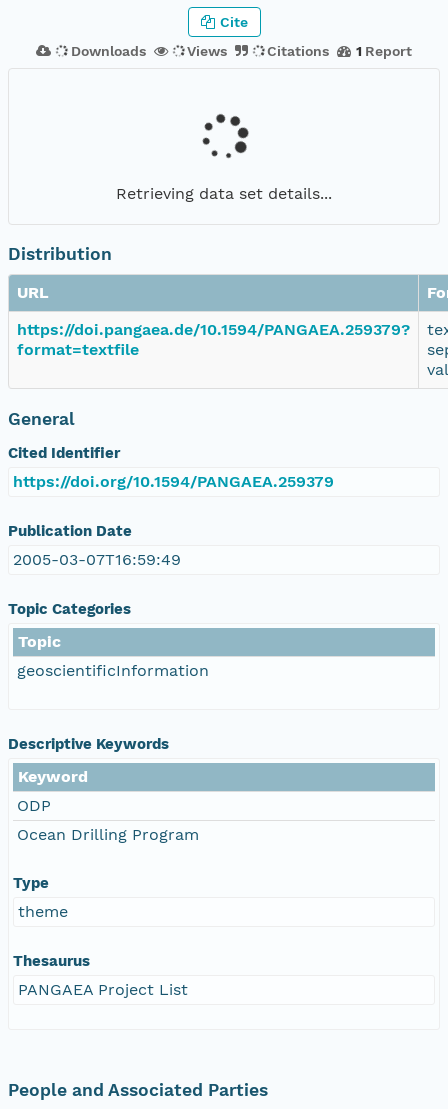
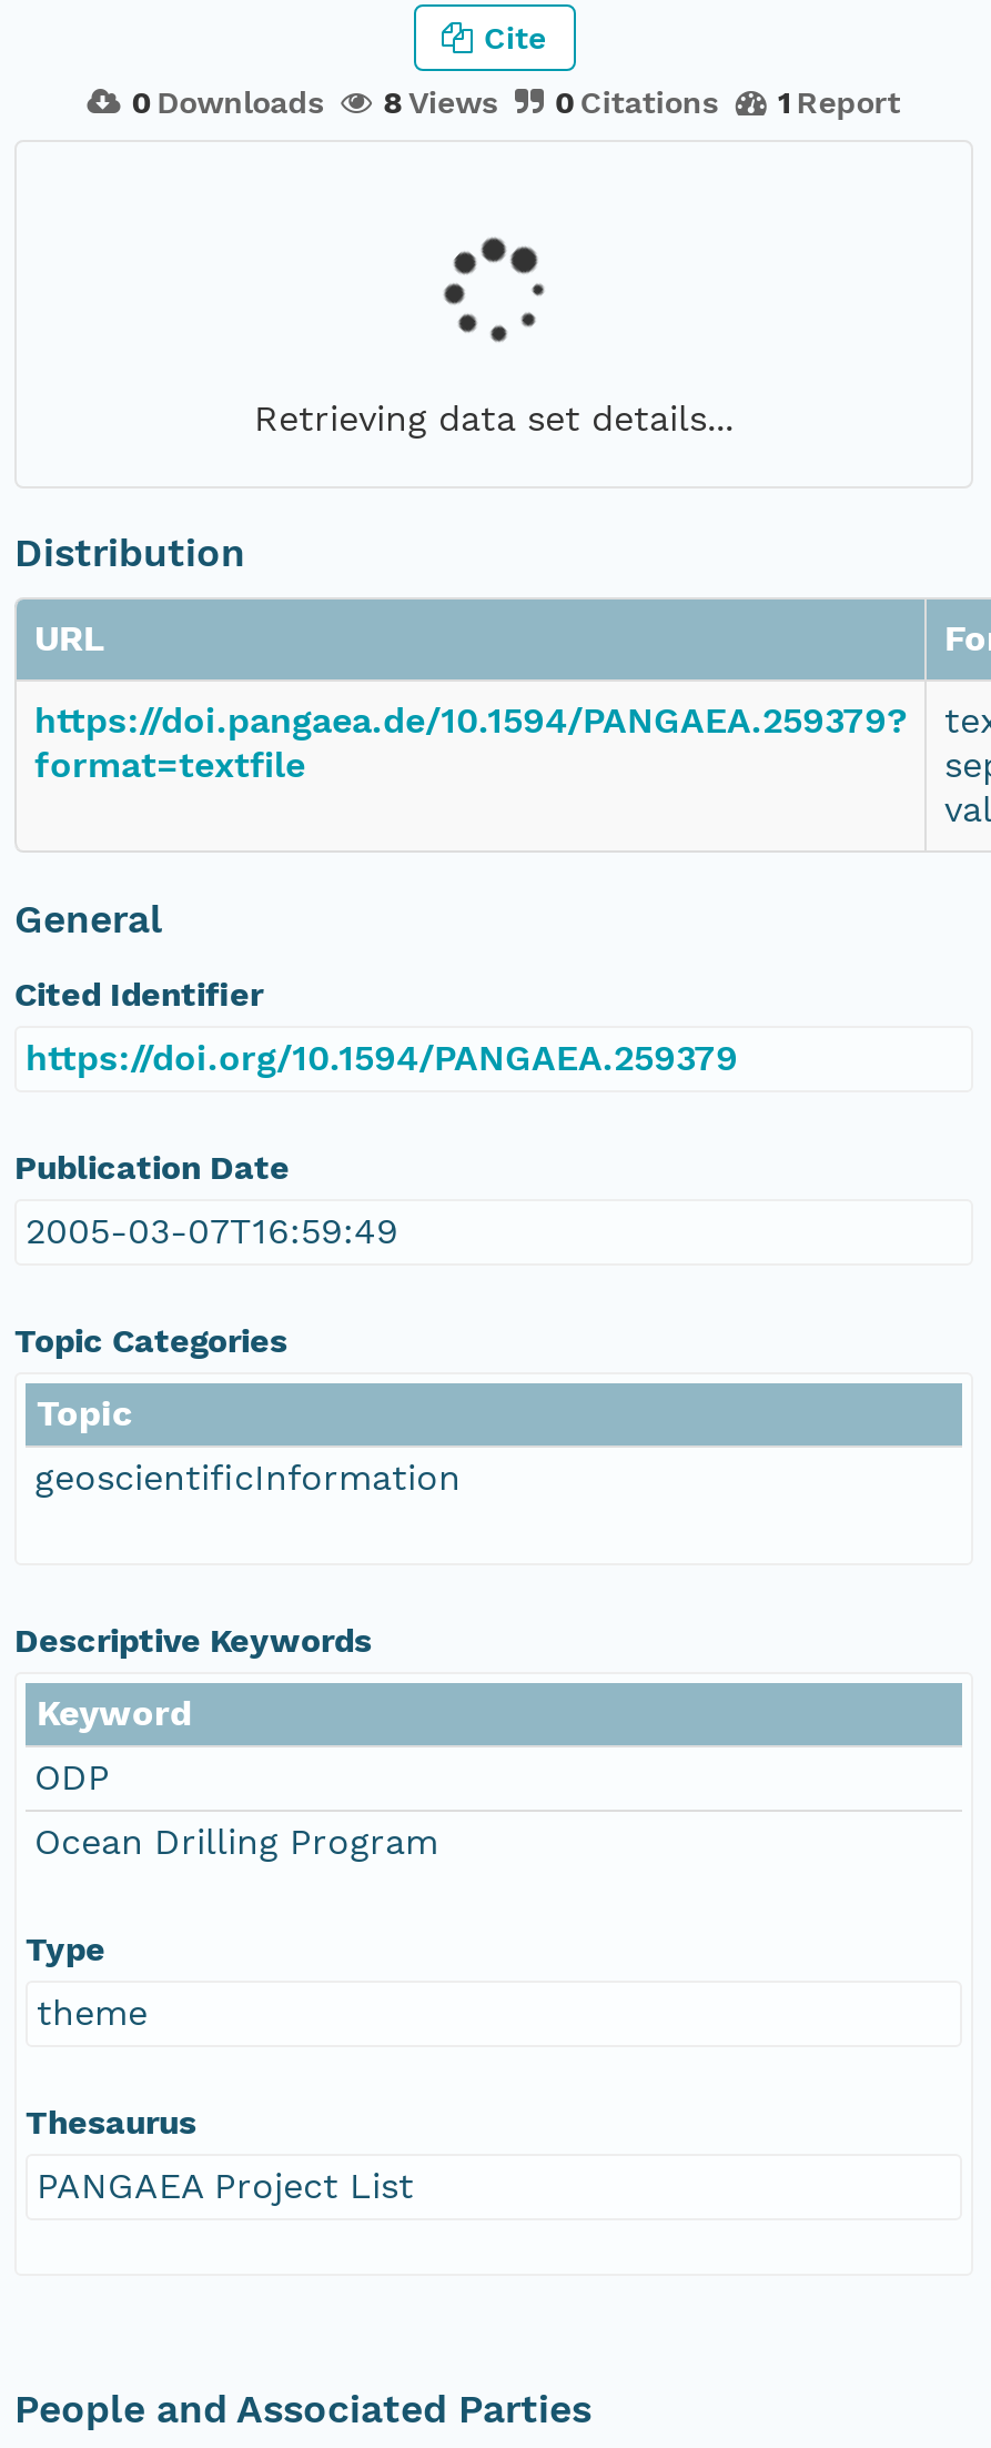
[71,43,329,59] Downloads | Views | Citations -> [131,84,718,119] 0 Downloads | 8 Views | 0 Citations
[202,112,250,159] [image] -> [443,235,549,344] [image]

